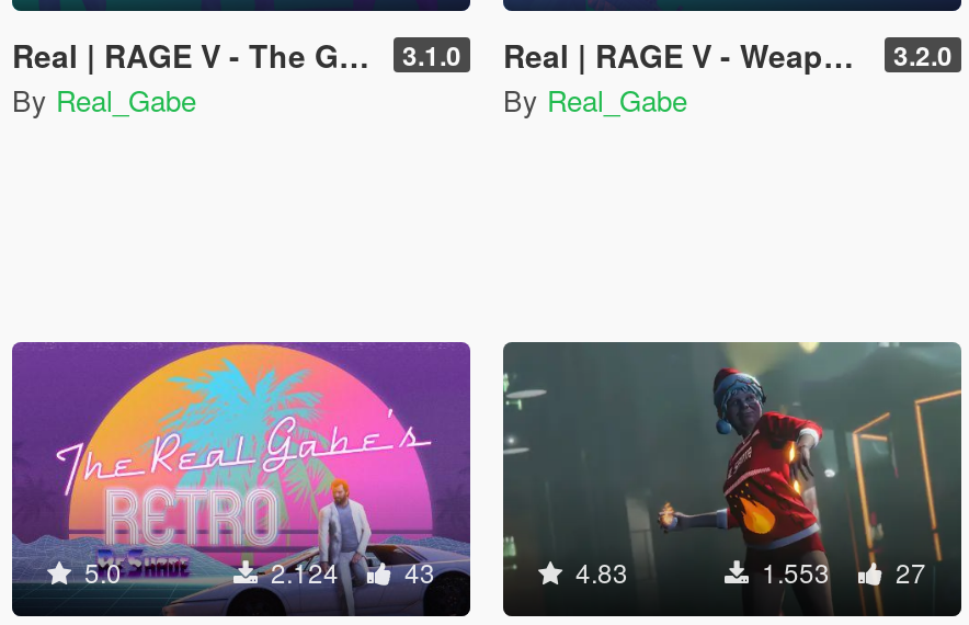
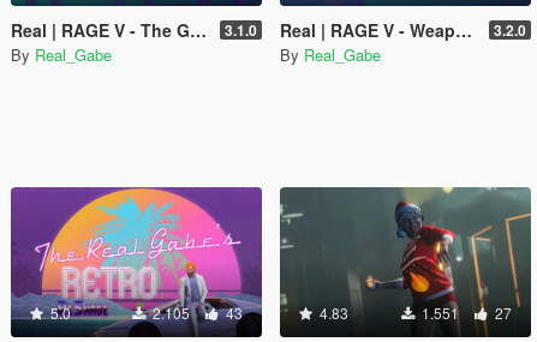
[264,553,435,591] 2.124 43 -> [149,303,243,323] 2.105 43
[755,553,926,591] 1.553 27 -> [418,303,512,323] 1.551 27

